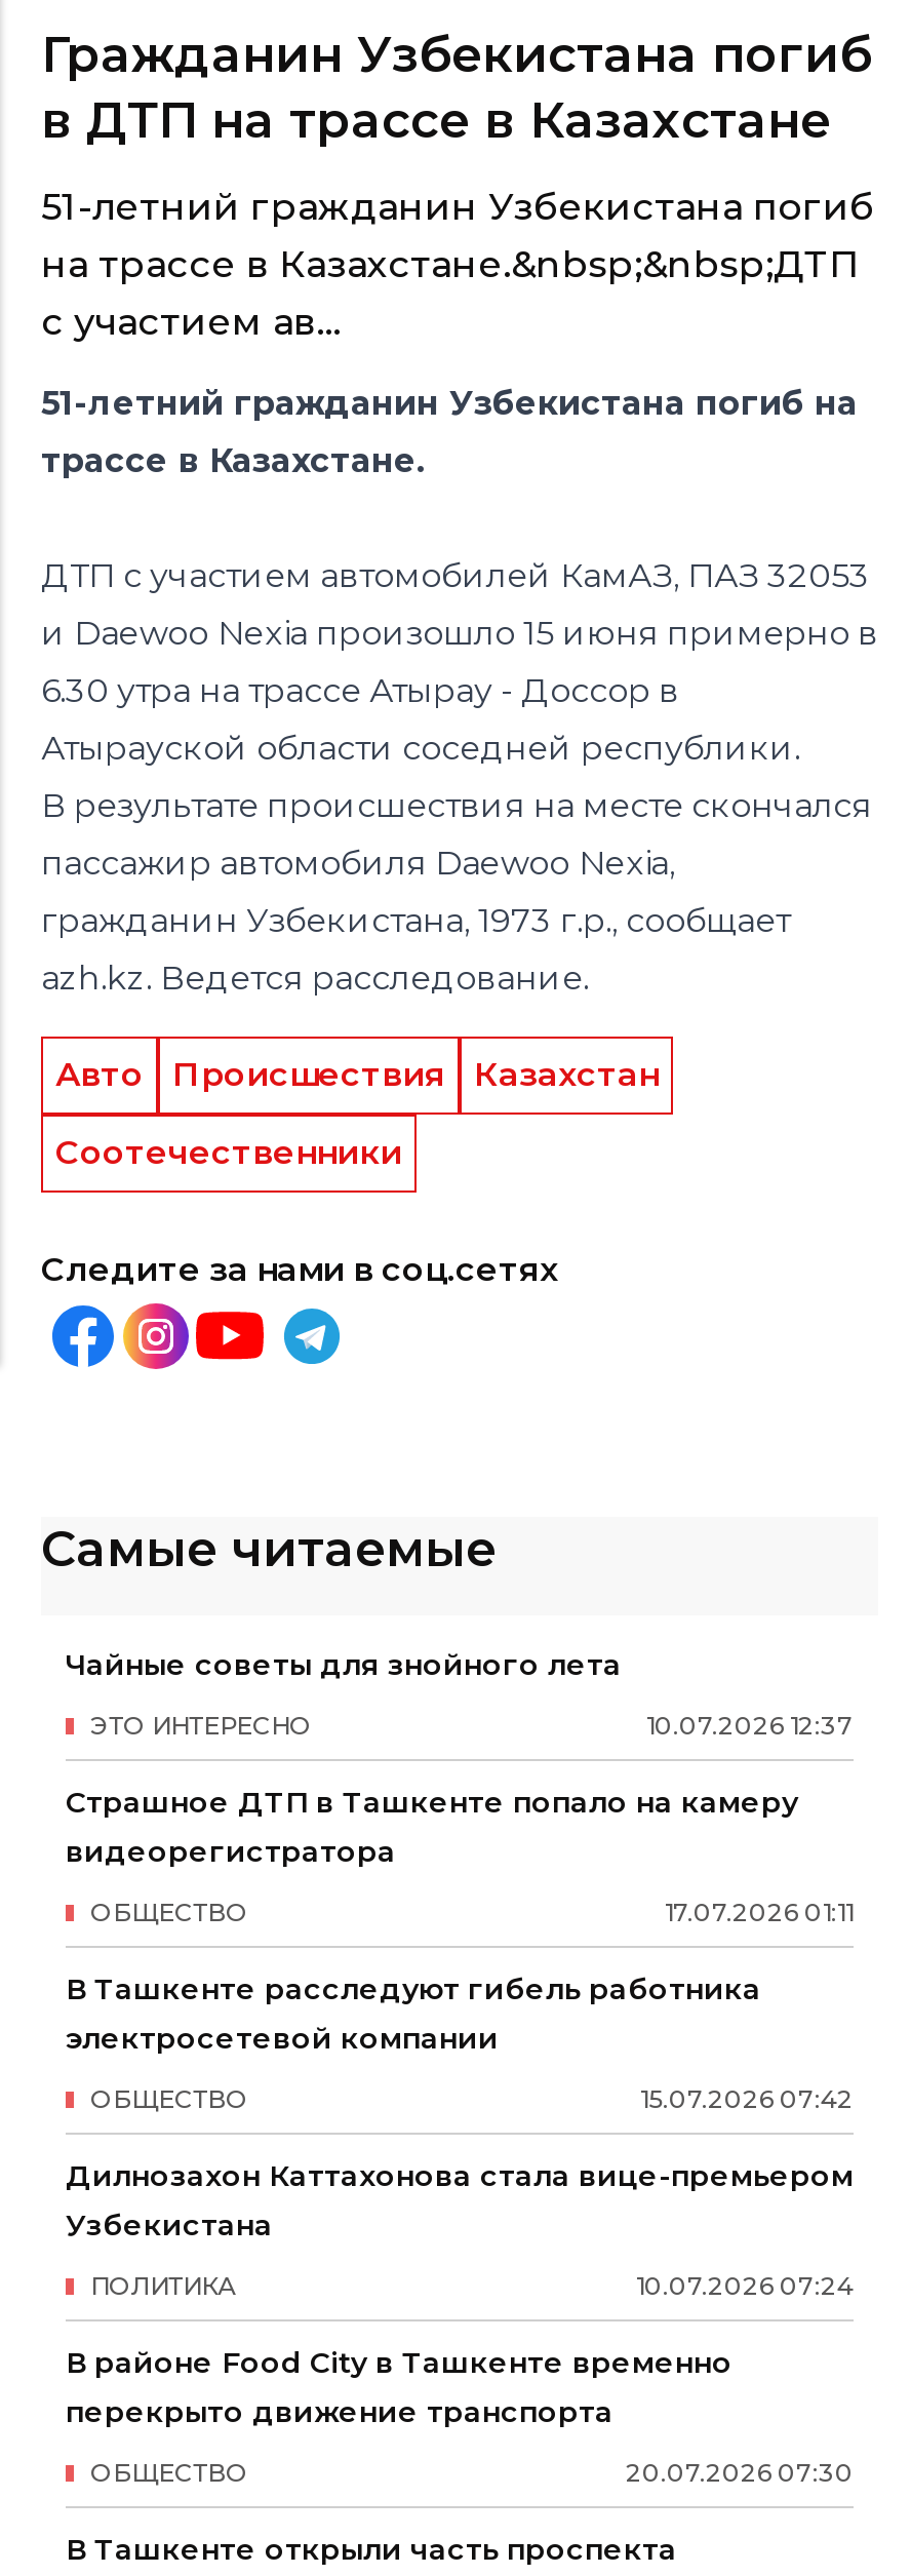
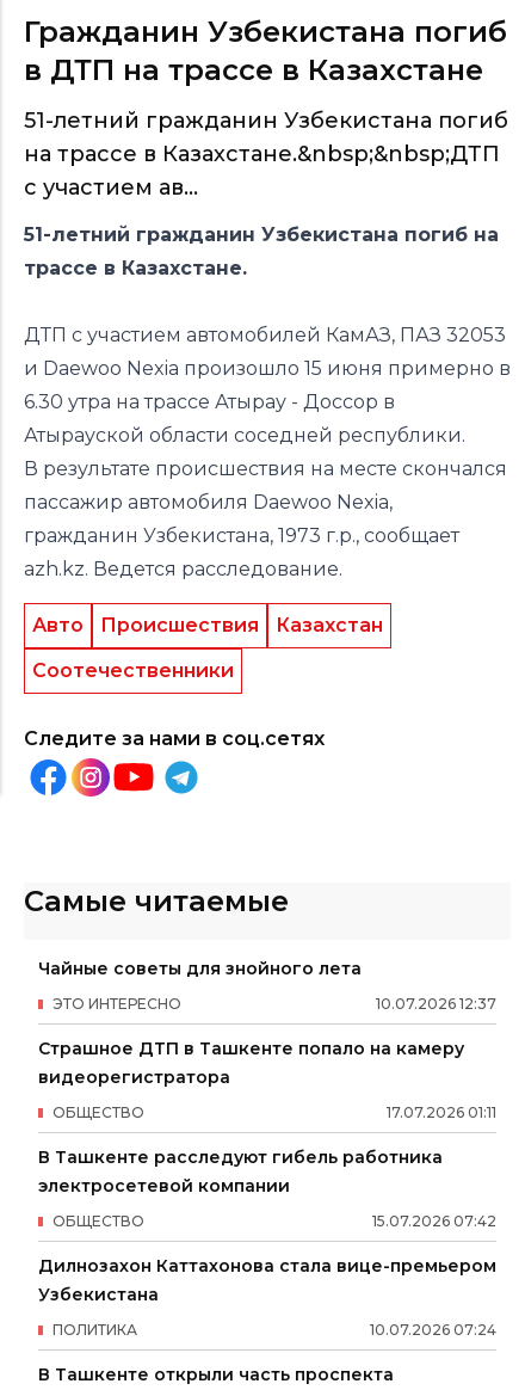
[66,2344,854,2488] В районе Food City в Ташкенте временно | перекрыто движение транспорта | 20.07.2026 07:30 | ОБЩЕСТВО -> none

